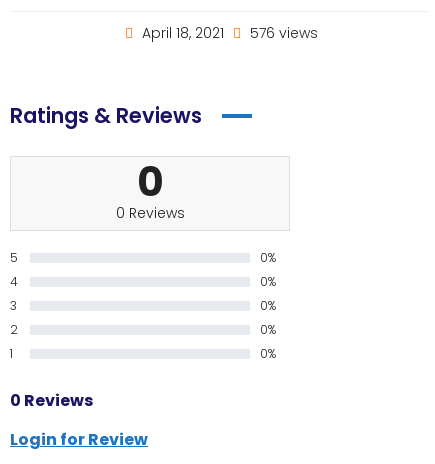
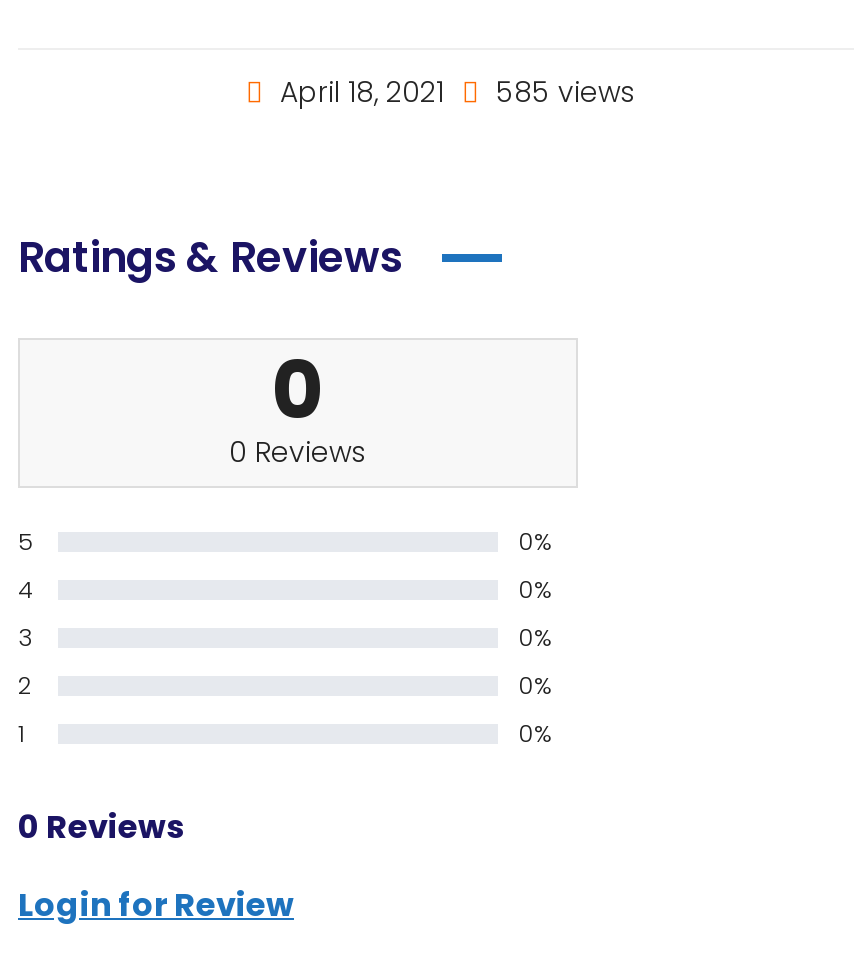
[138,23,318,43] April 18, 2021 576 views -> [272,72,636,112] April 18, 2021 585 views

